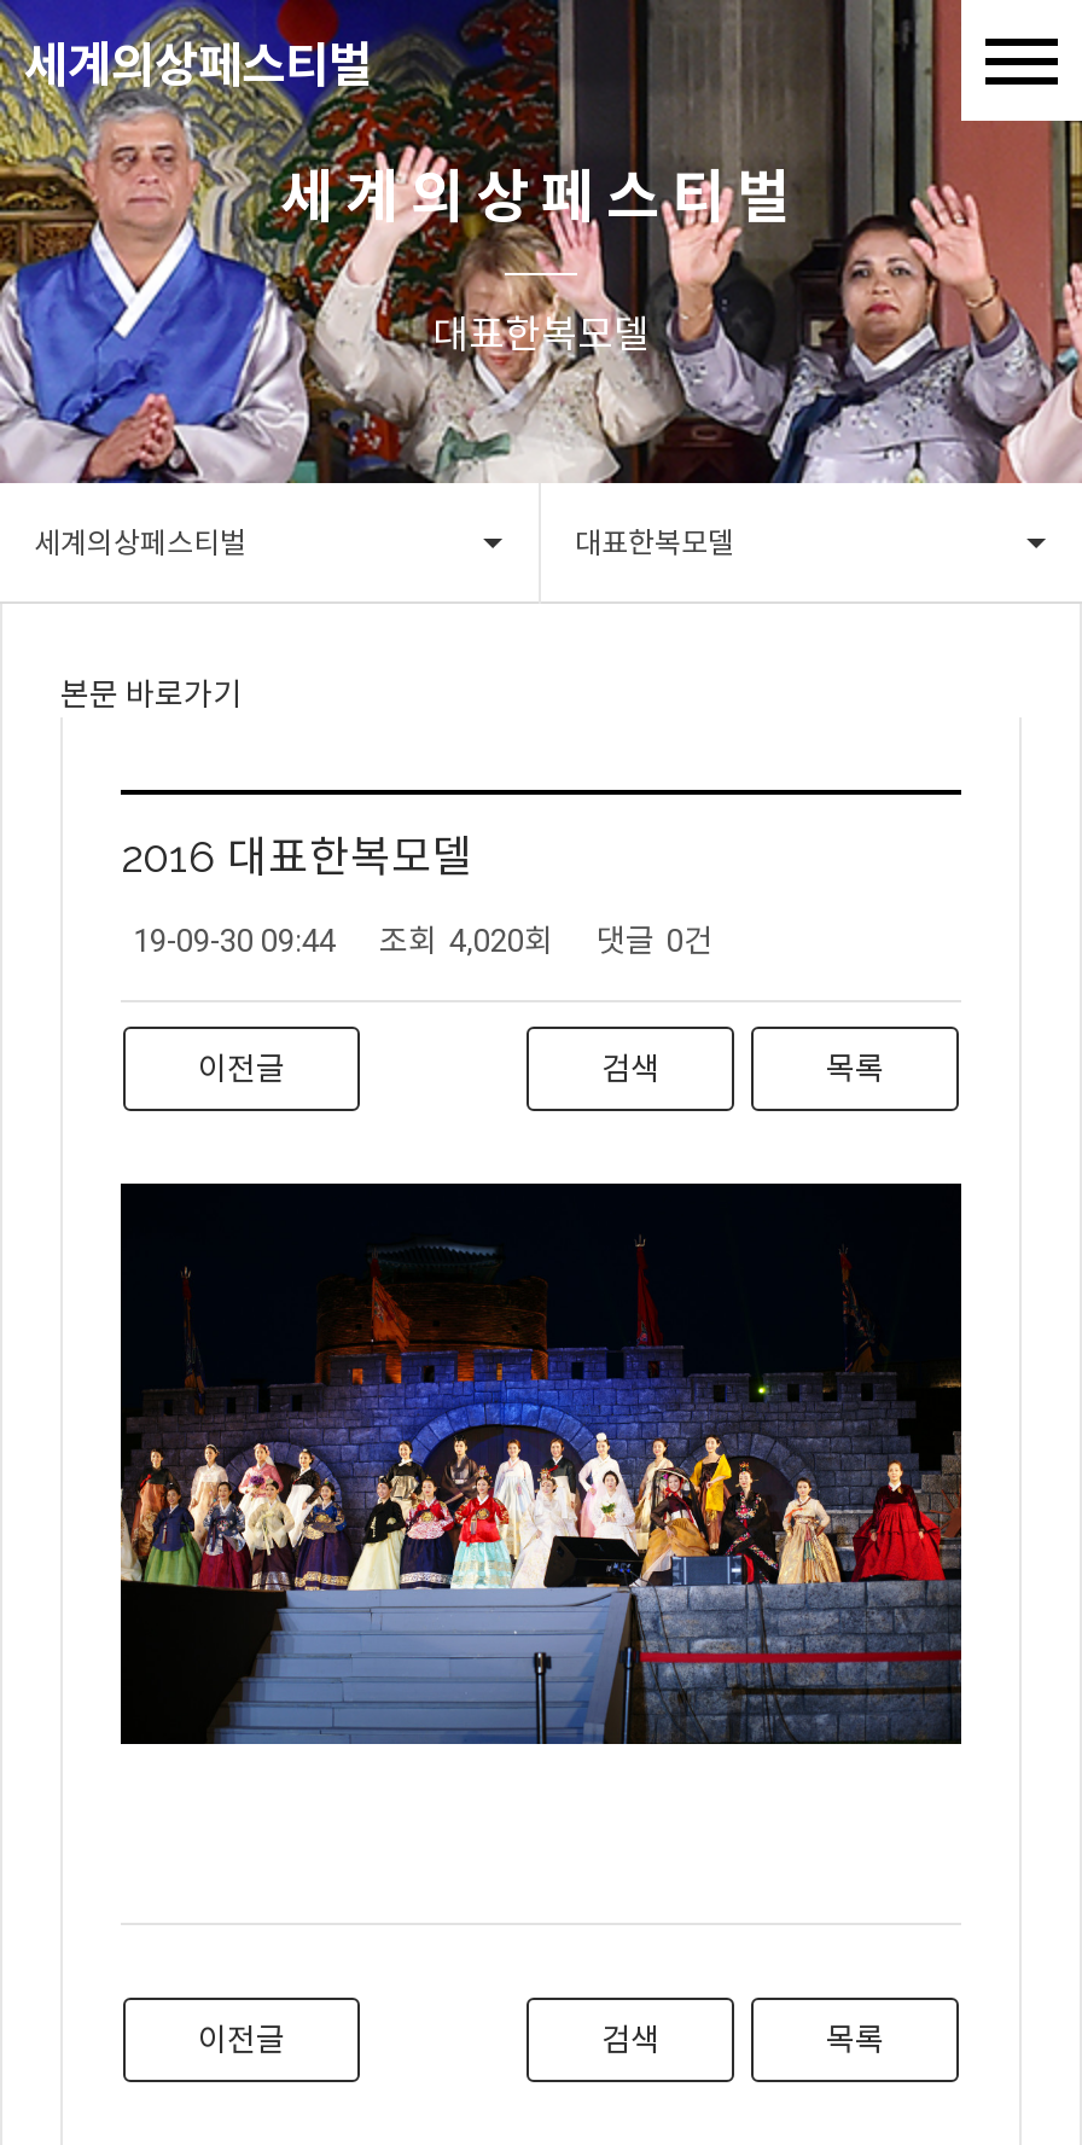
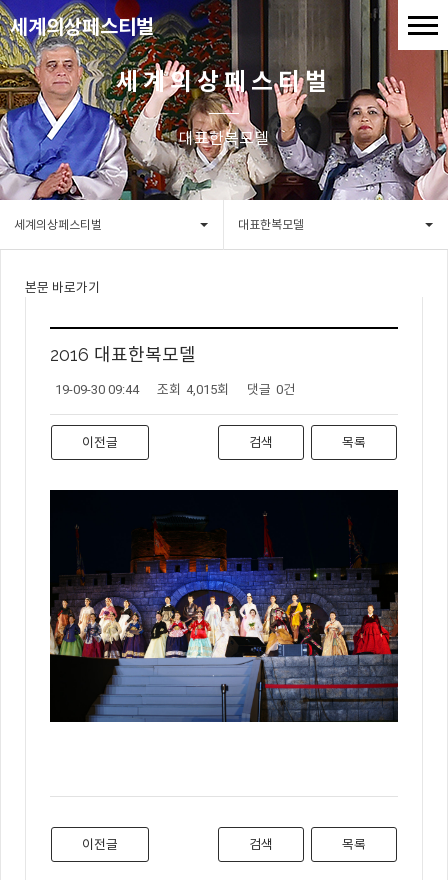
[133,923,712,959] 19-09-30 09:44 조회 4,020회 댓글 0건 -> [55,382,295,397] 19-09-30 09:44 조회 4,015회 댓글 0건

